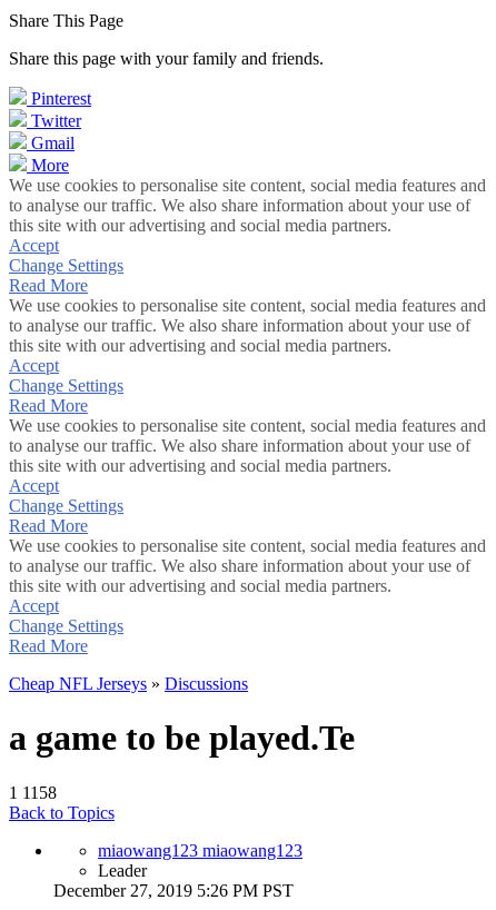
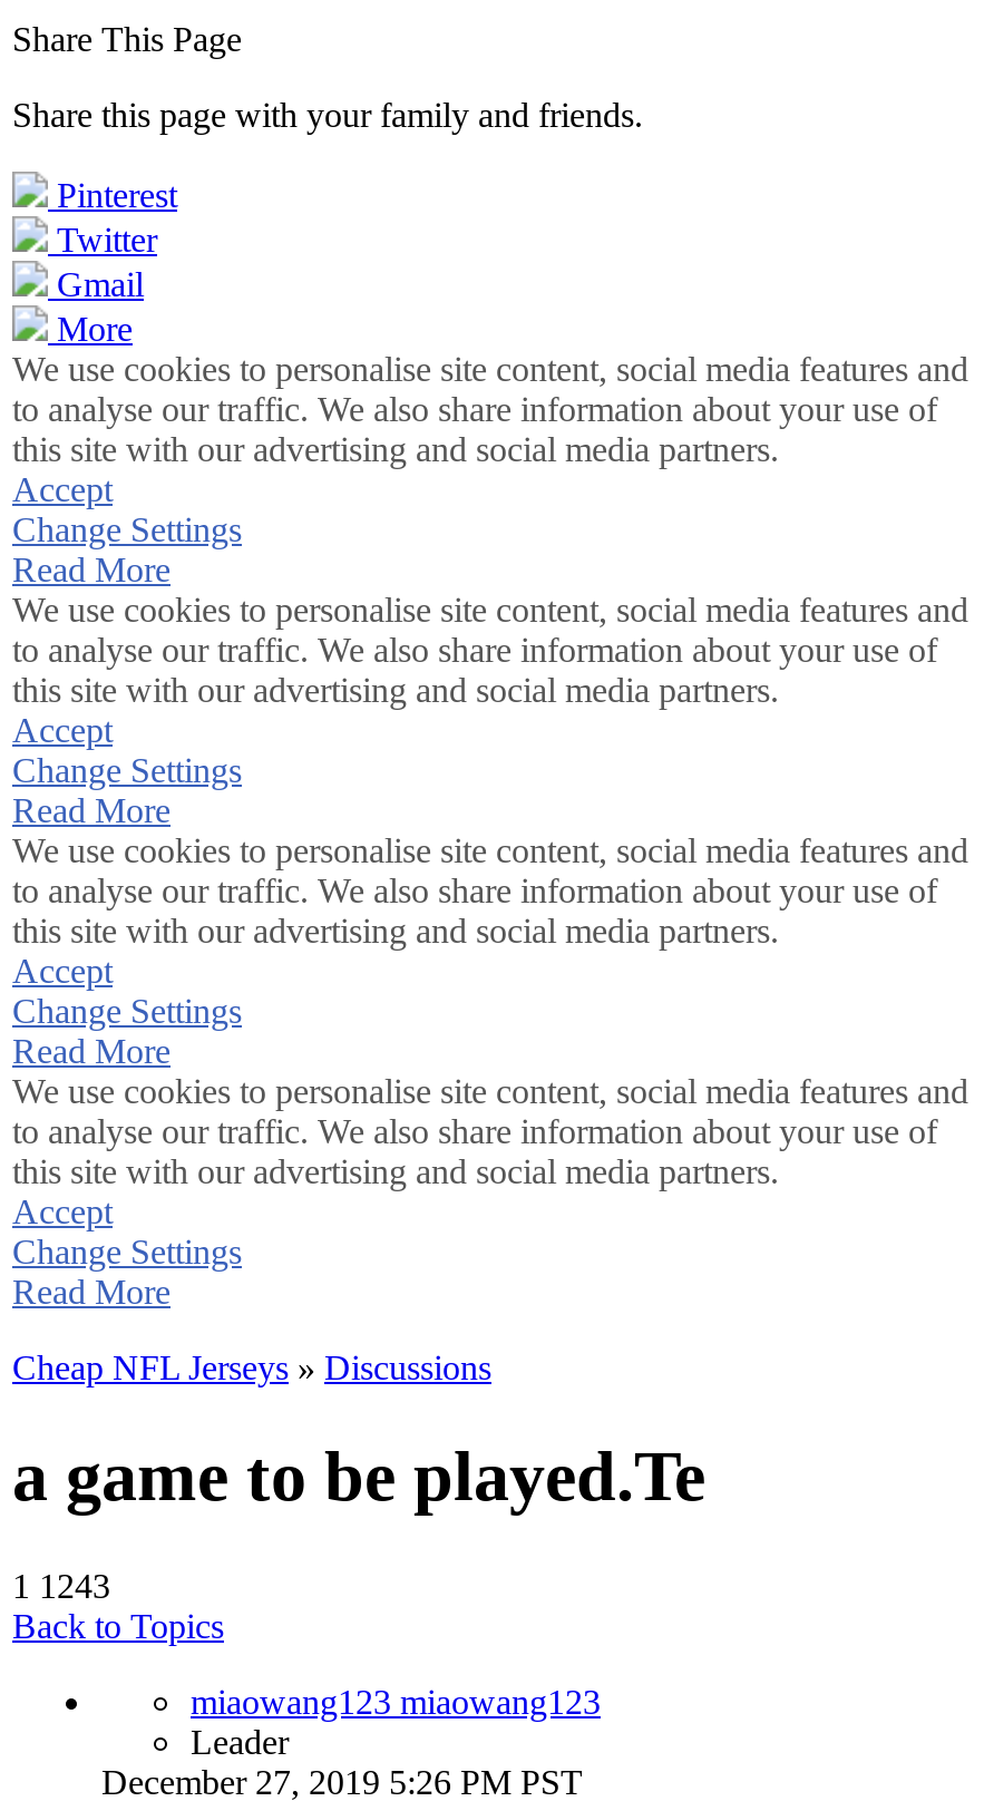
[9,783,57,802] 1 1158 -> [12,1567,110,1605] 1 1243

